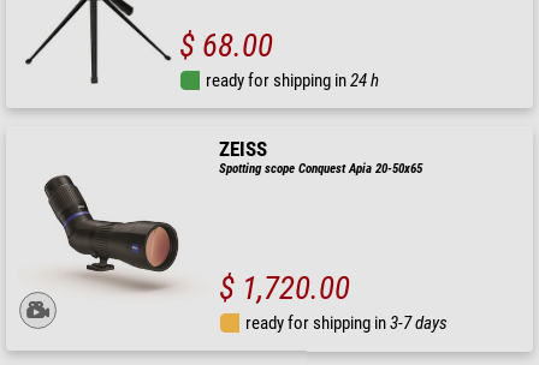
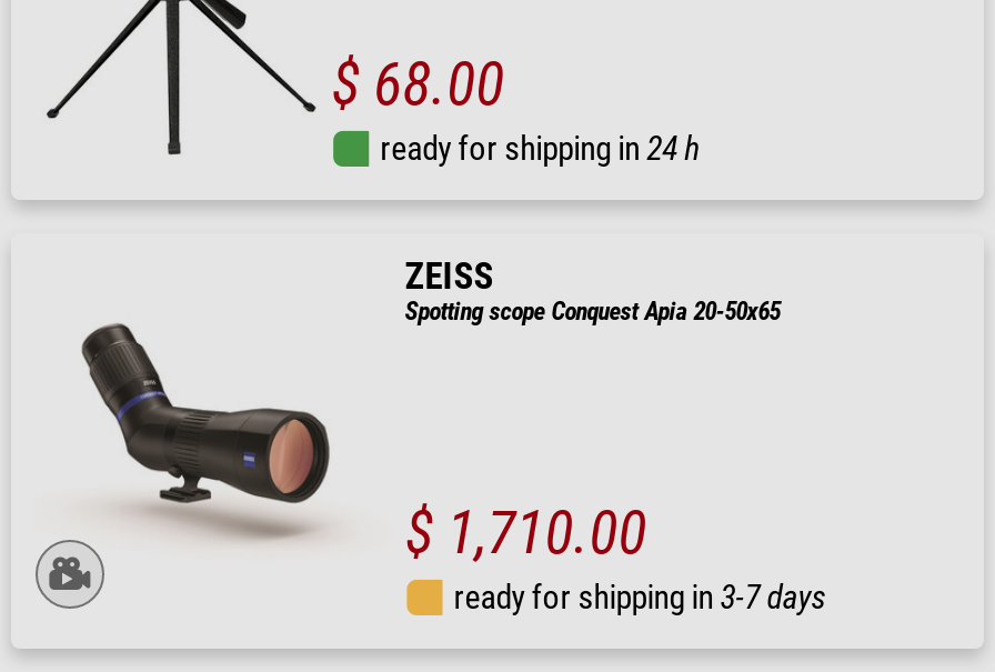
[219,270,350,308] $ 1,720.00 -> [405,499,647,570] $ 1,710.00

